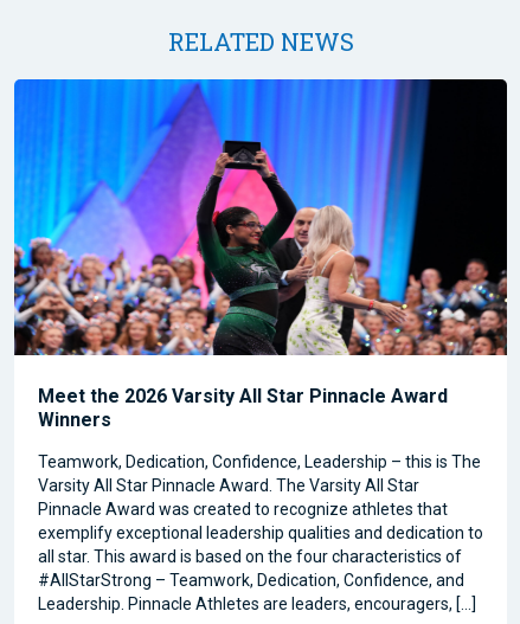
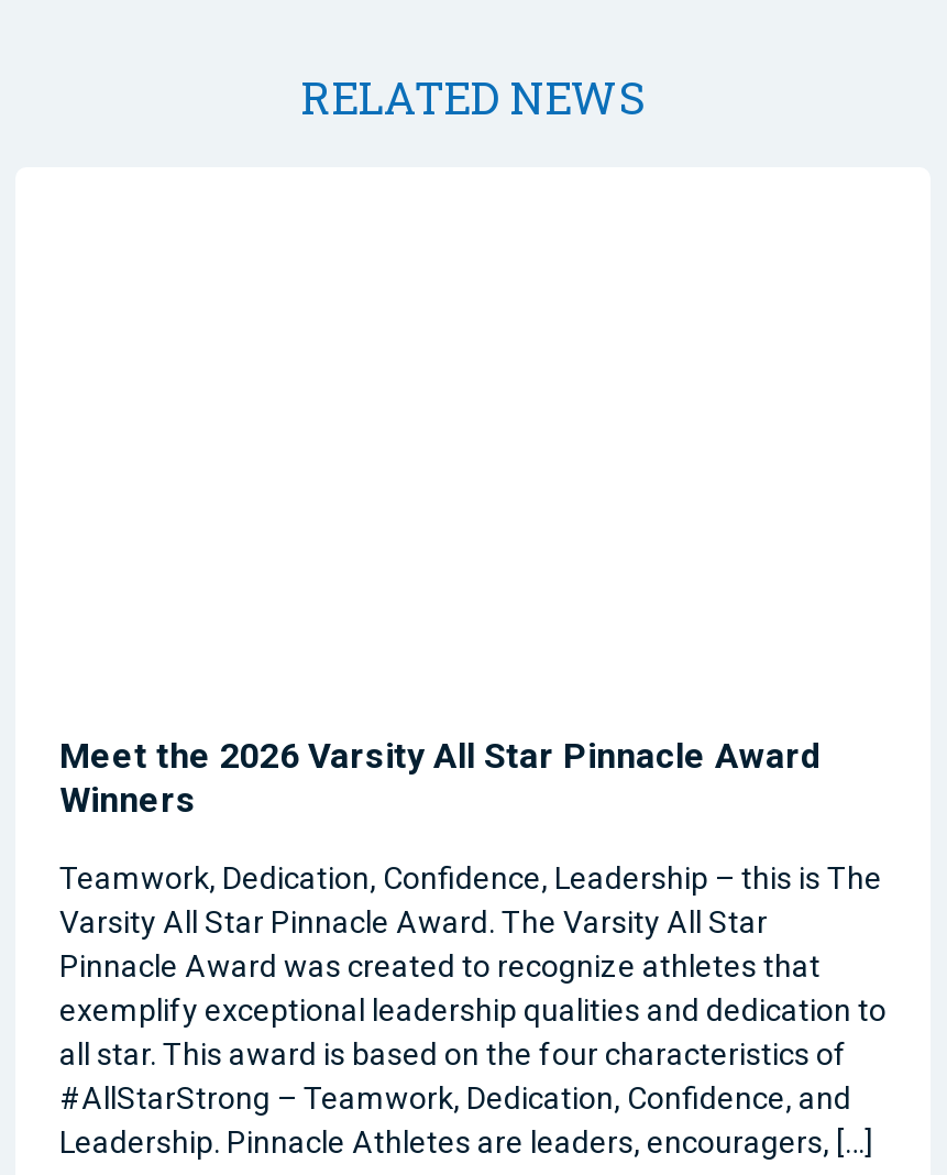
[13,78,508,356] [image] -> none

